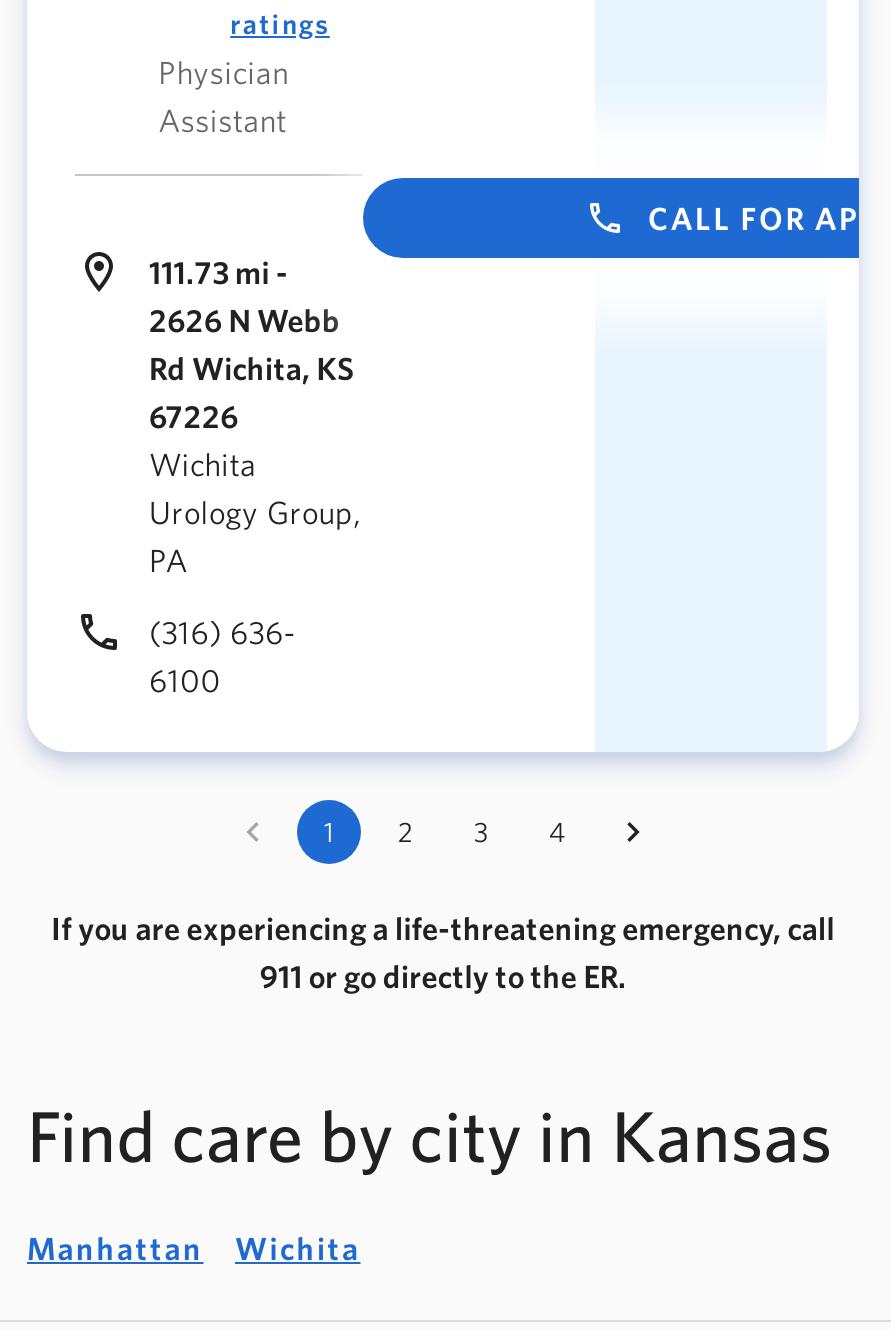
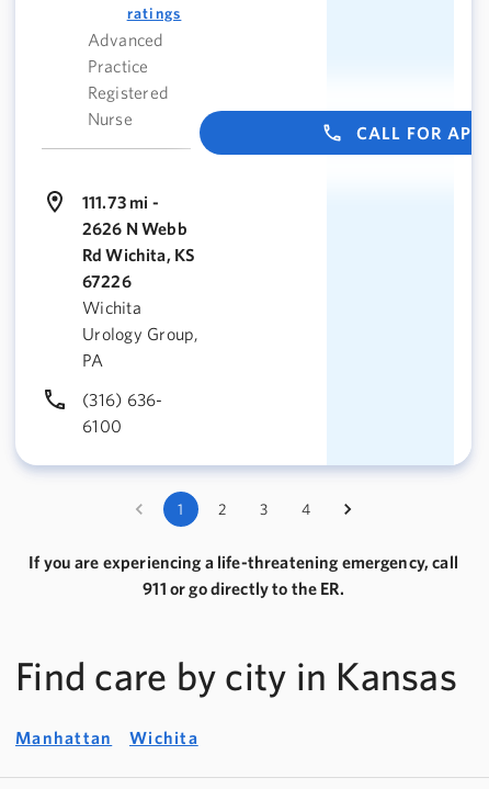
[158,54,289,138] Physician | Assistant -> [87,30,169,128] Advanced | Practice | Registered | Nurse

